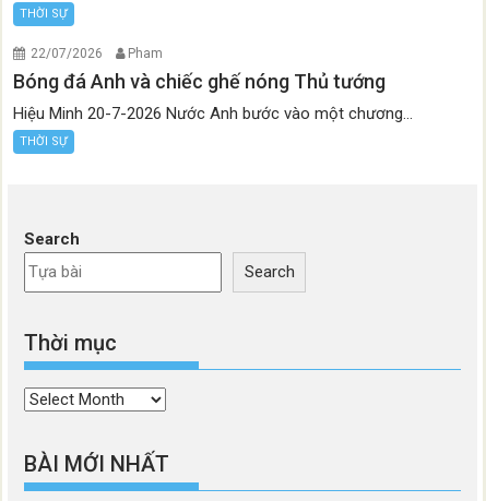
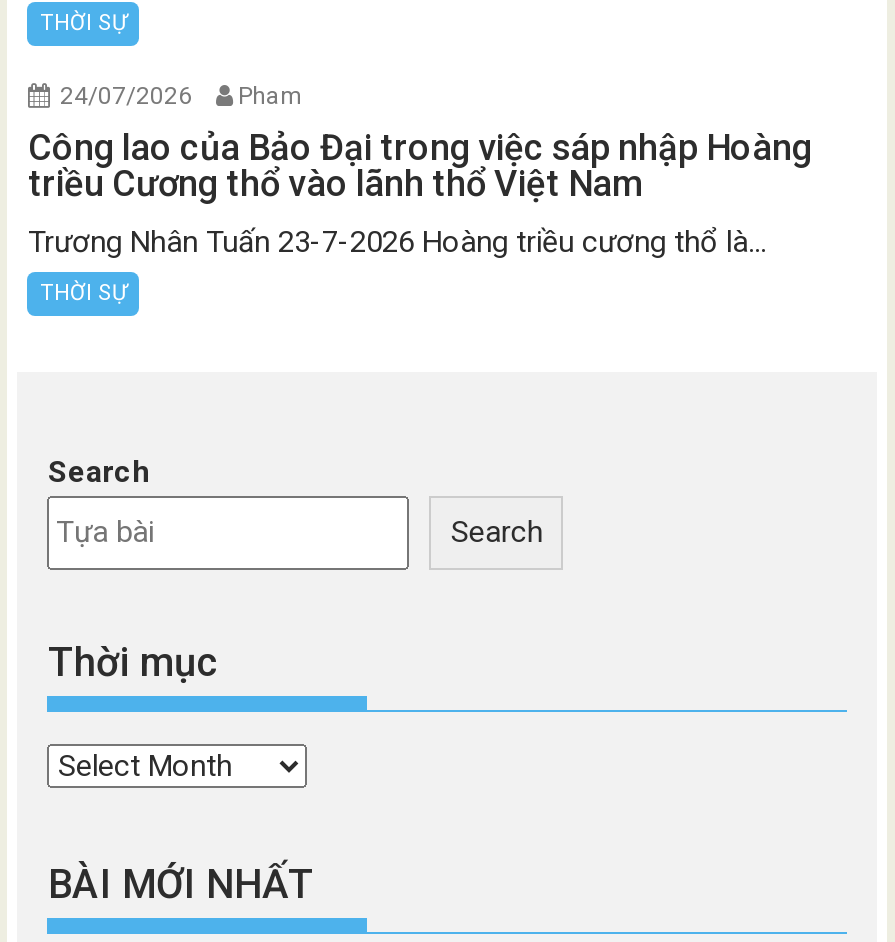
[31,46,163,61] 22/07/2026 Pham -> [60,82,302,110] 24/07/2026 Pham
[14,70,386,93] Bóng đá Anh và chiếc ghế nóng Thủ tướng -> [28,126,812,204] Công lao của Bảo Đại trong việc sáp nhập Hoàng | triều Cương thổ vào lãnh thổ Việt Nam
[14,104,413,124] Hiệu Minh 20-7-2026 Nước Anh bước vào một chương... -> [28,224,766,260] Trương Nhân Tuấn 23-7-2026 Hoàng triều cương thổ là...

